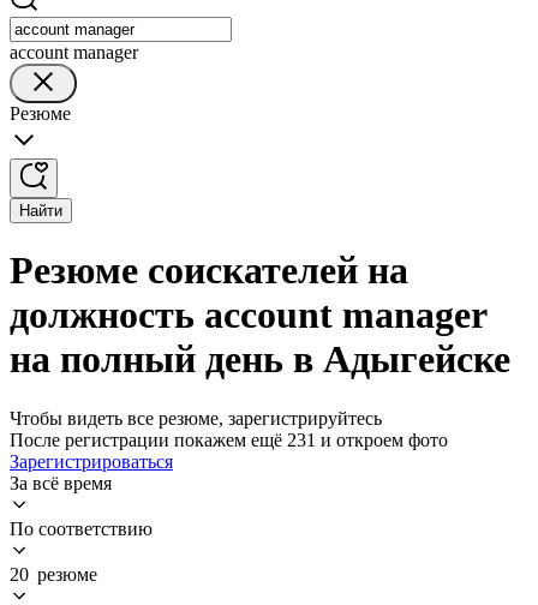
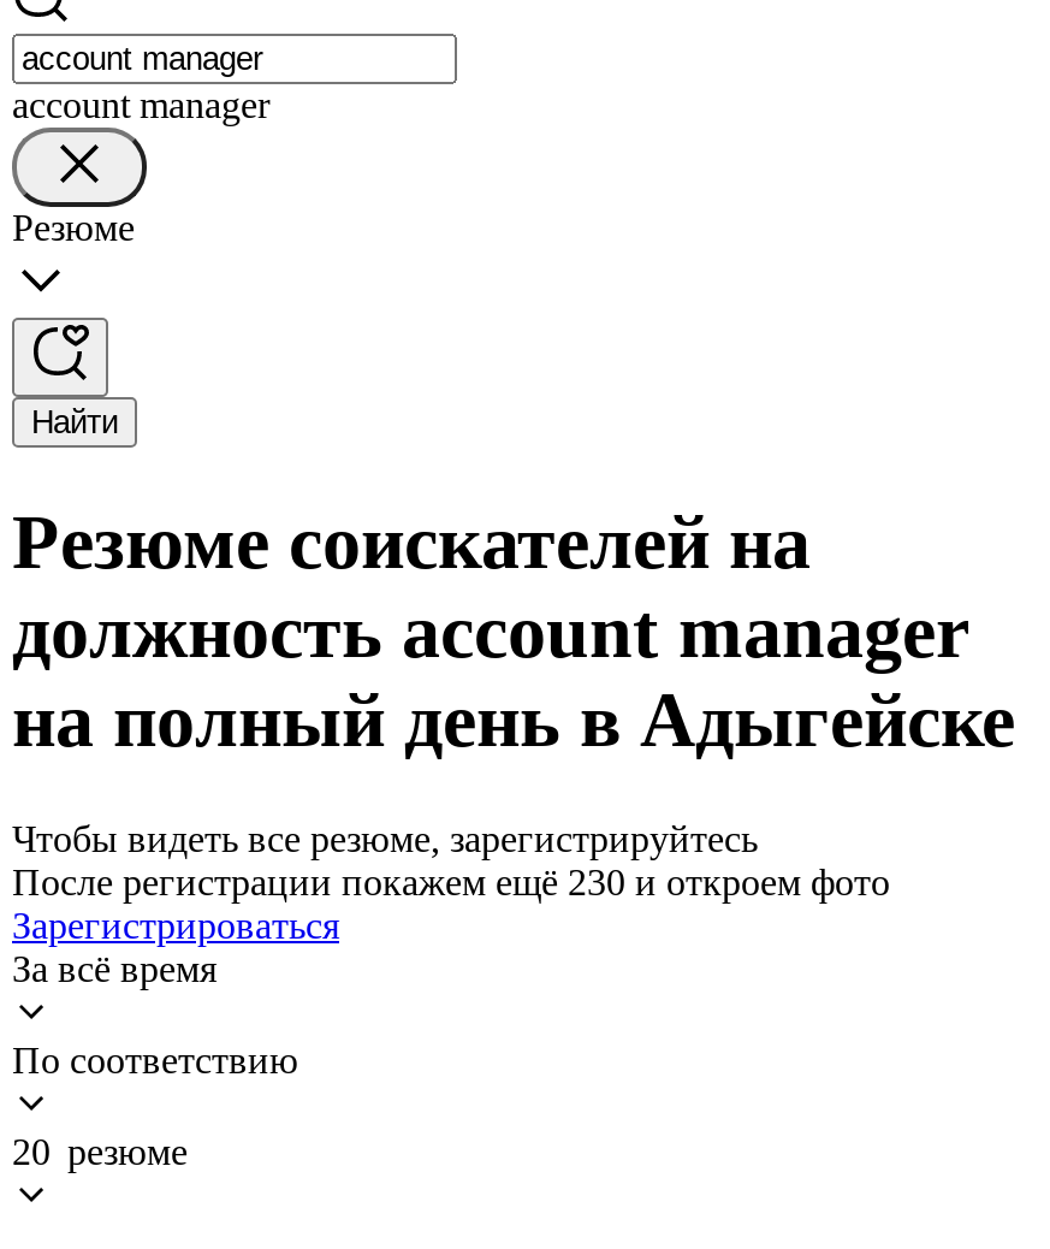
[10,430,448,450] После регистрации покажем ещё 231 и откроем фото -> [12,861,890,902] После регистрации покажем ещё 230 и откроем фото

